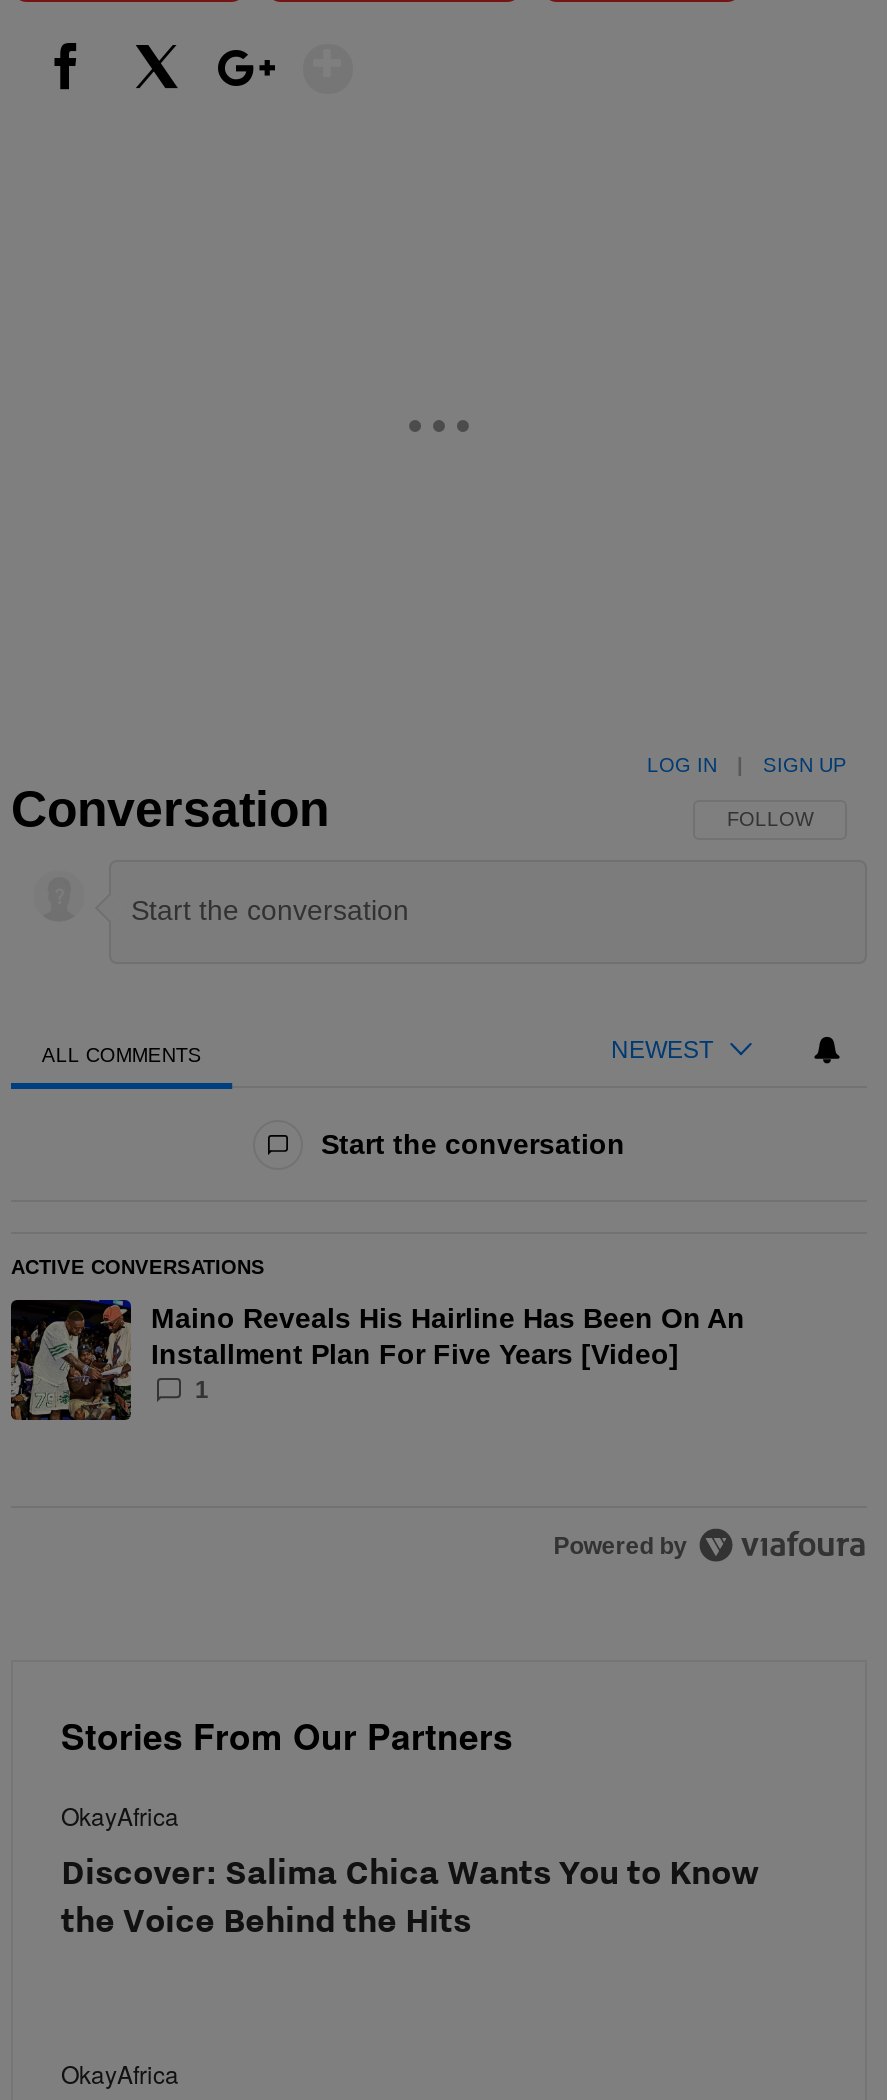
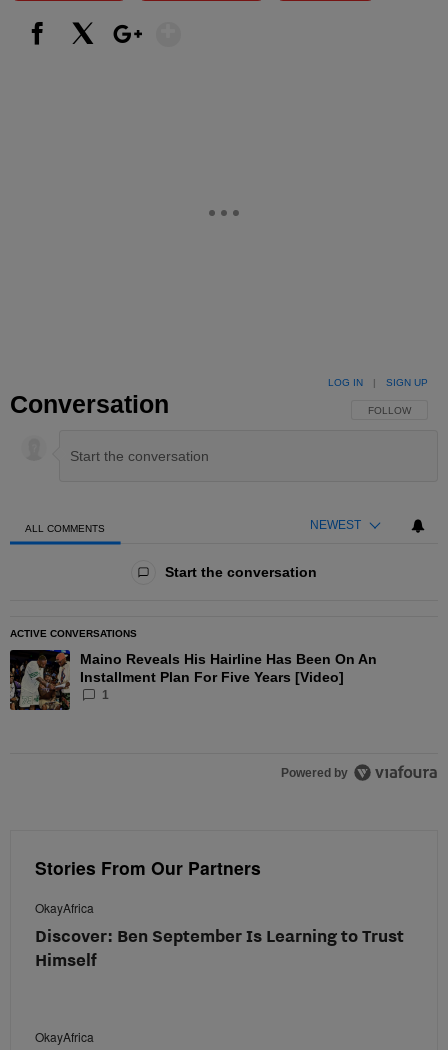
[61,1850,759,1940] Discover: Salima Chica Wants You to Know | the Voice Behind the Hits -> [35,925,404,970] Discover: Ben September Is Learning to Trust | Himself

